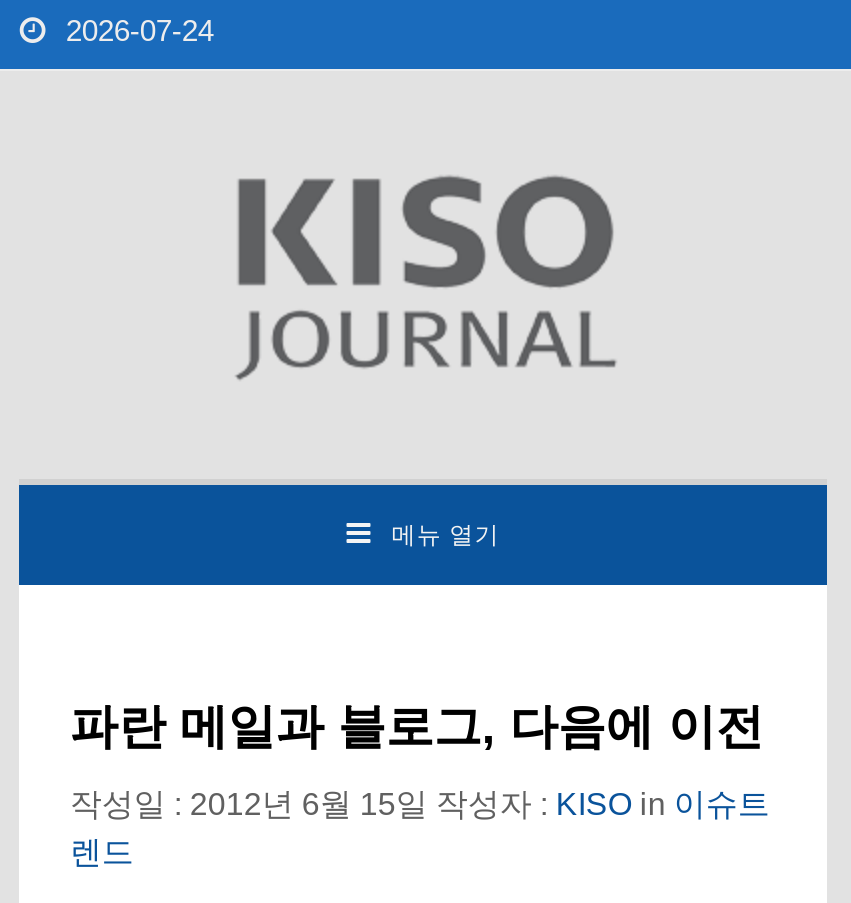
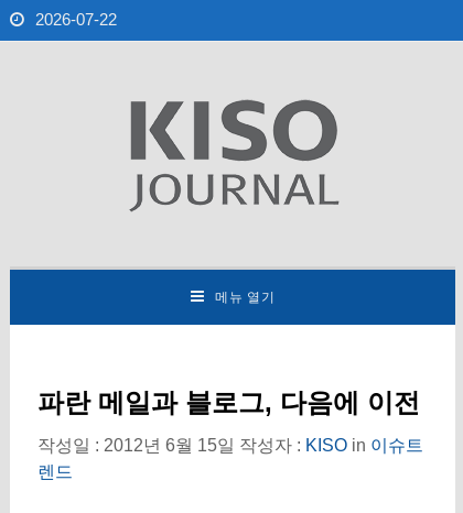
[66,13,214,47] 2026-07-24 -> [36,10,117,29] 2026-07-22

